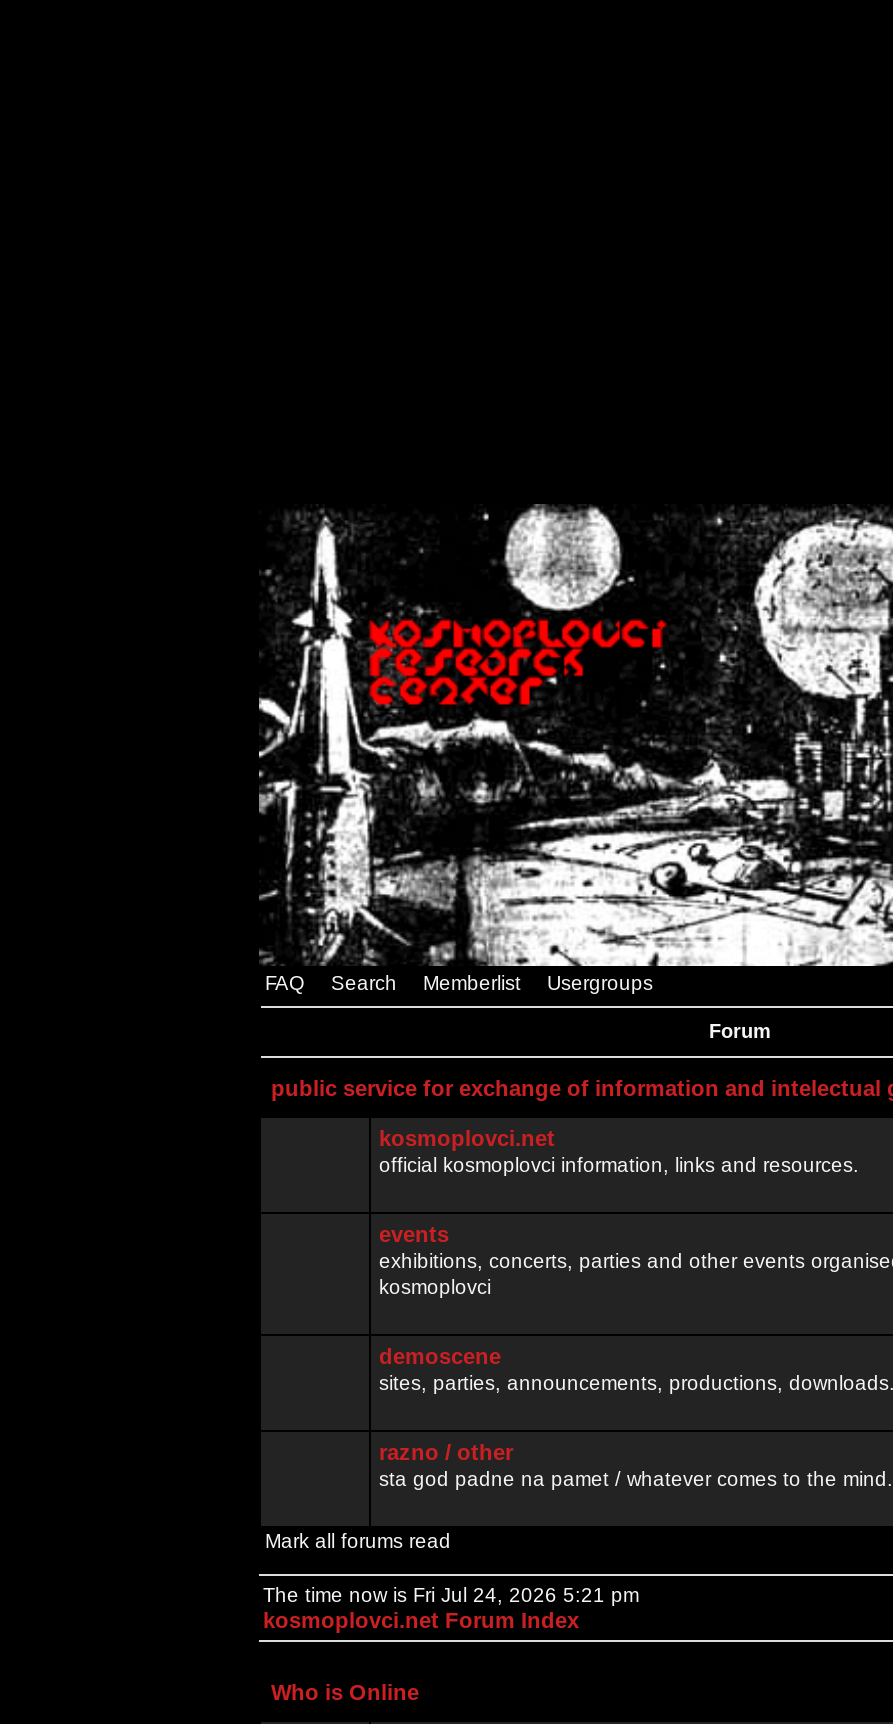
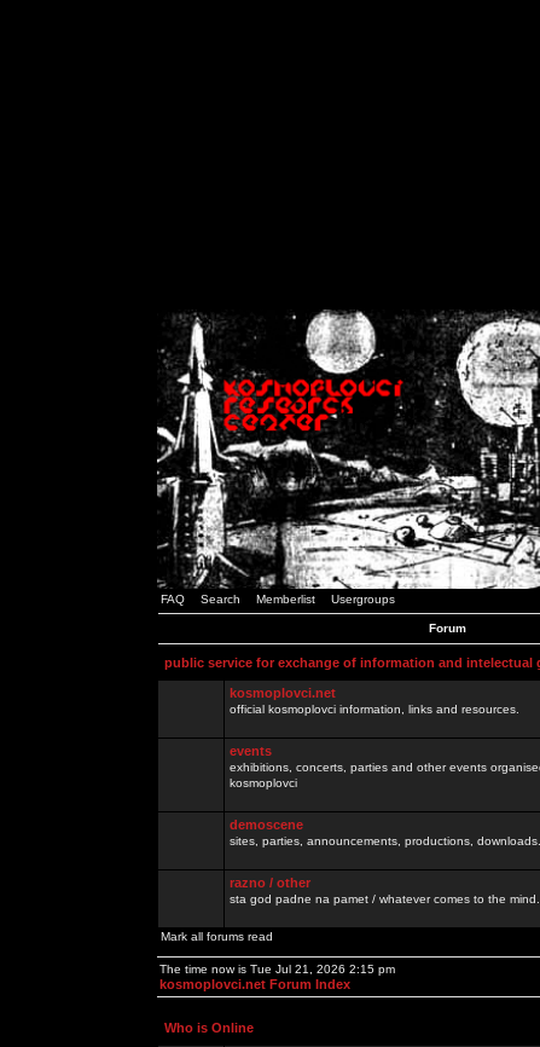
[263,1584,639,1606] The time now is Fri Jul 24, 2026 5:21 pm -> [159,962,395,976] The time now is Tue Jul 21, 2026 2:15 pm

